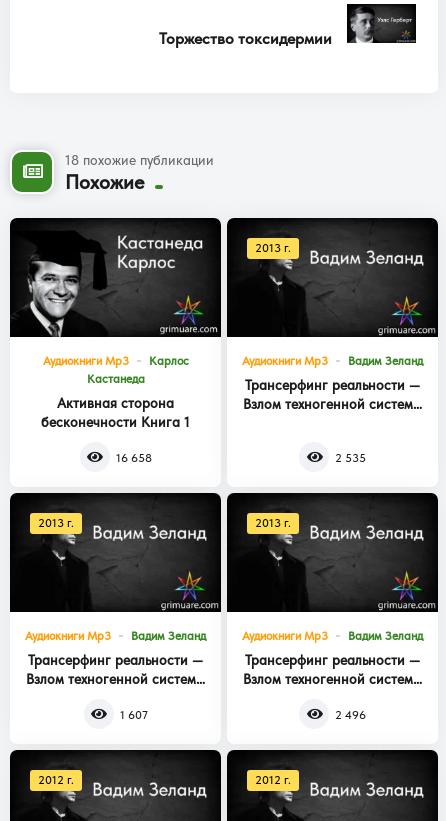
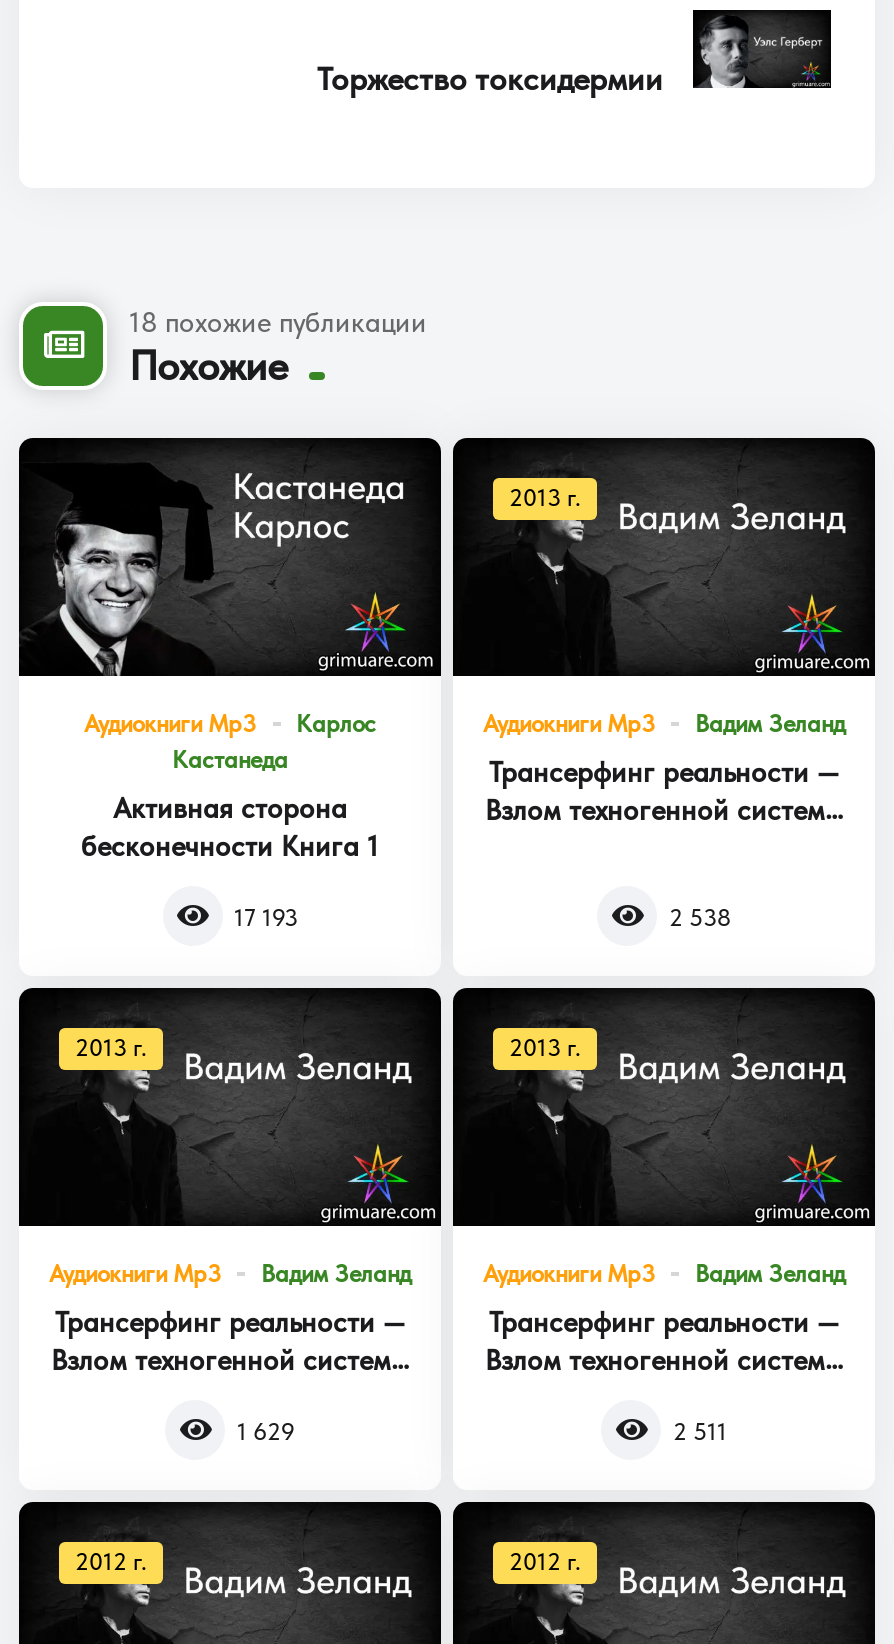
[115,451,151,465] 16 658 -> [234,904,298,932] 17 193
[335,451,366,465] 2 535 -> [669,904,731,932] 2 538
[119,708,147,722] 1 607 -> [237,1418,295,1446] 1 629
[335,708,366,722] 2 496 -> [673,1418,727,1446] 2 511

